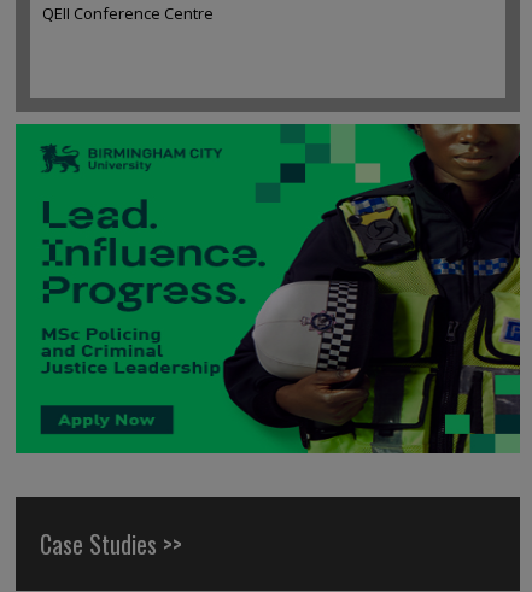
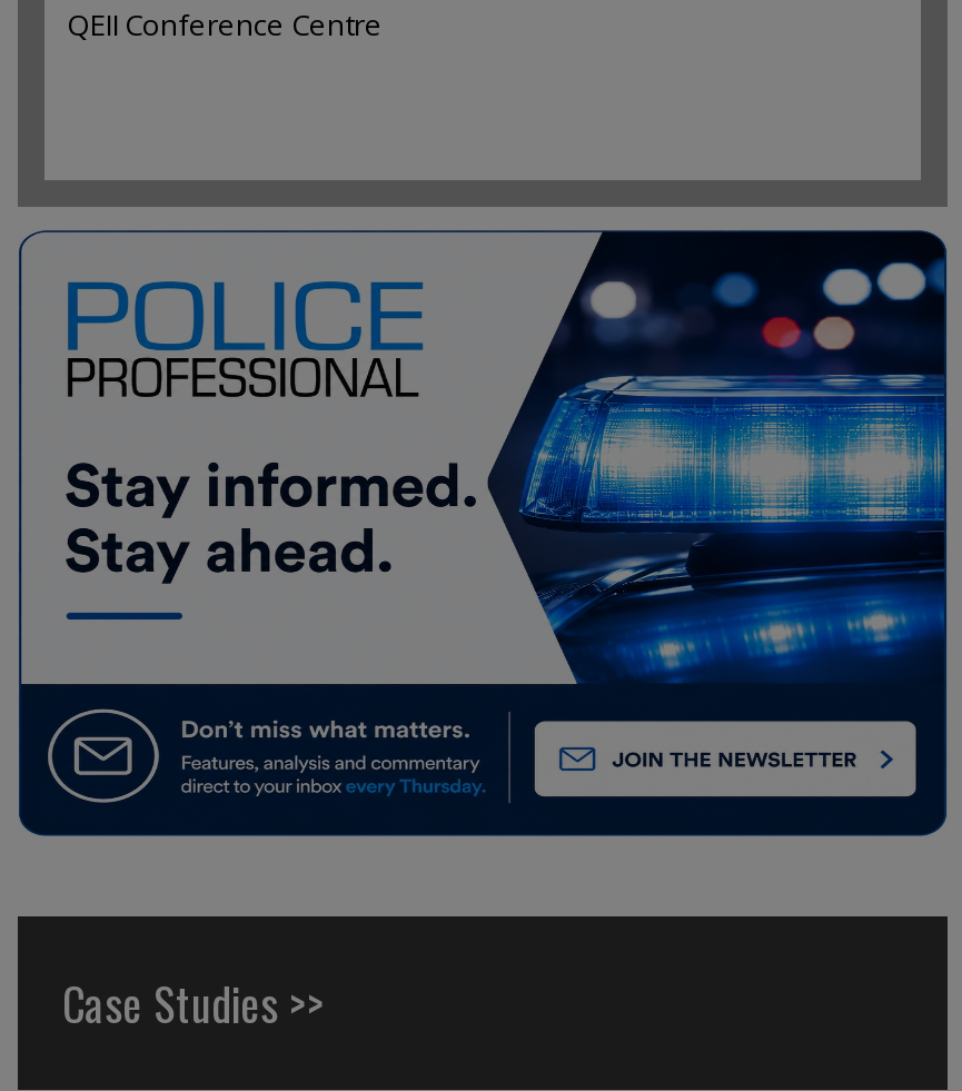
[14,123,521,455] [image] -> [16,229,950,839] [image]

